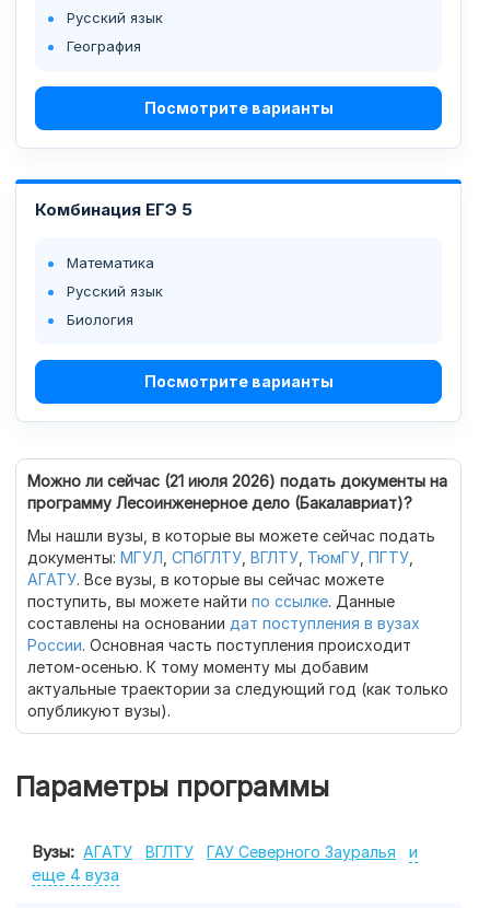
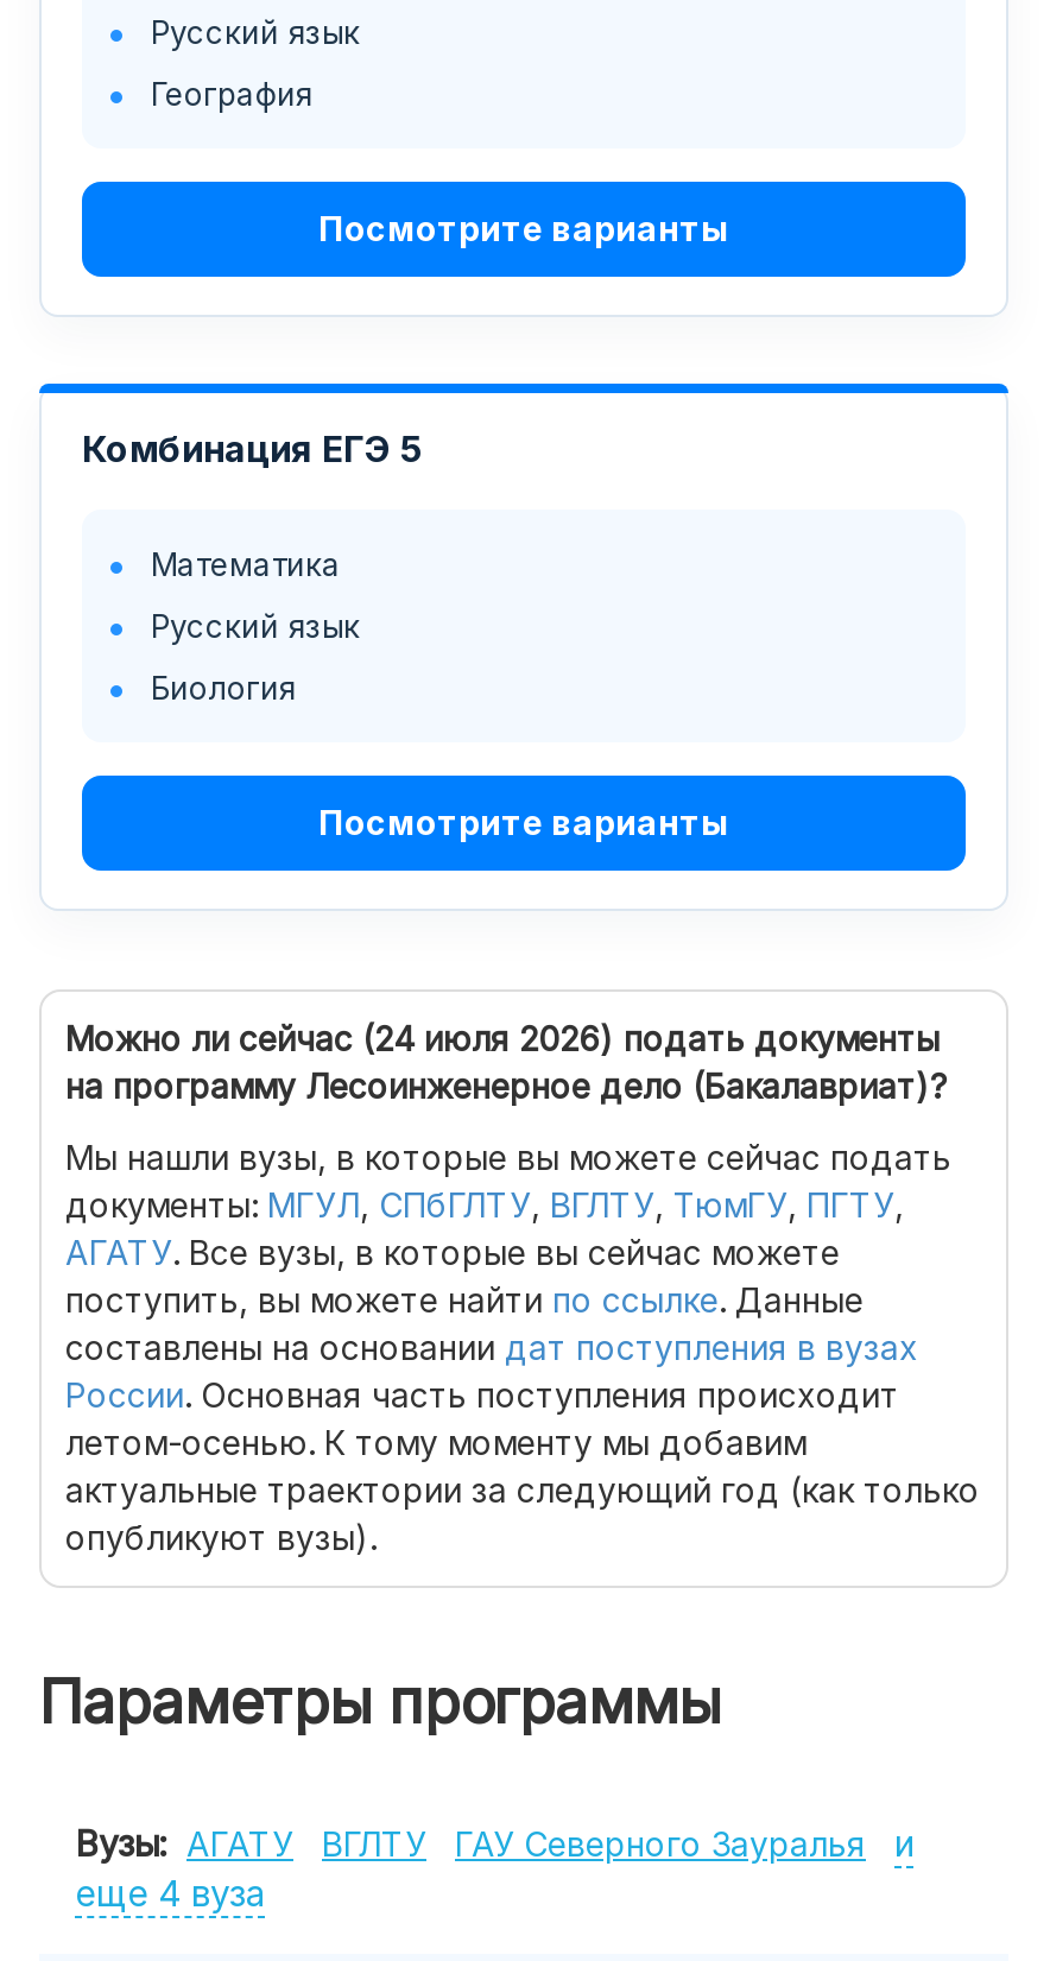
[27,472,447,512] Можно ли сейчас (21 июля 2026) подать документы на | программу Лесоинженерное дело (Бакалавриат)? -> [65,1018,949,1106] Можно ли сейчас (24 июля 2026) подать документы | на программу Лесоинженерное дело (Бакалавриат)?

